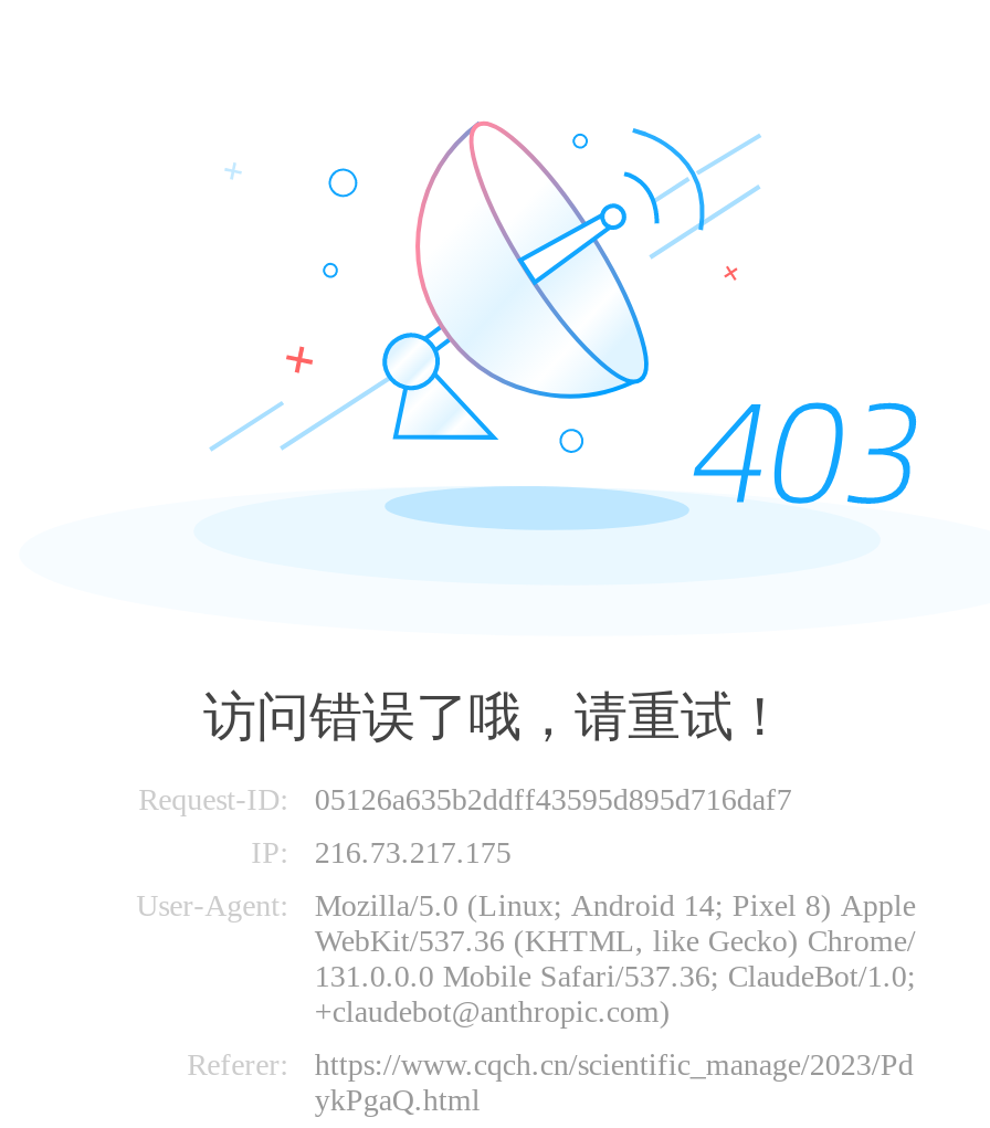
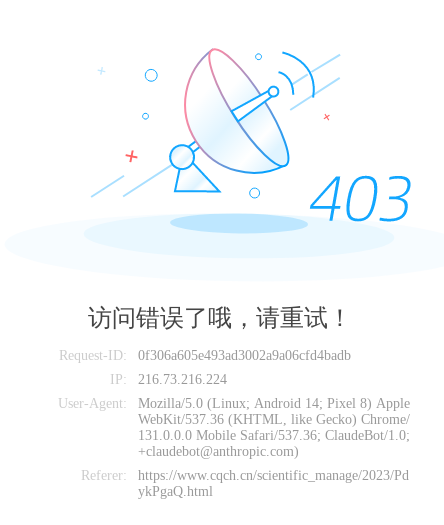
[314,783,792,816] 05126a635b2ddff43595d895d716daf7 -> [138,348,351,363] 0f306a605e493ad3002a9a06cfd4badb
[251,836,511,869] IP: 216.73.217.175 -> [110,372,227,387] IP: 216.73.216.224

